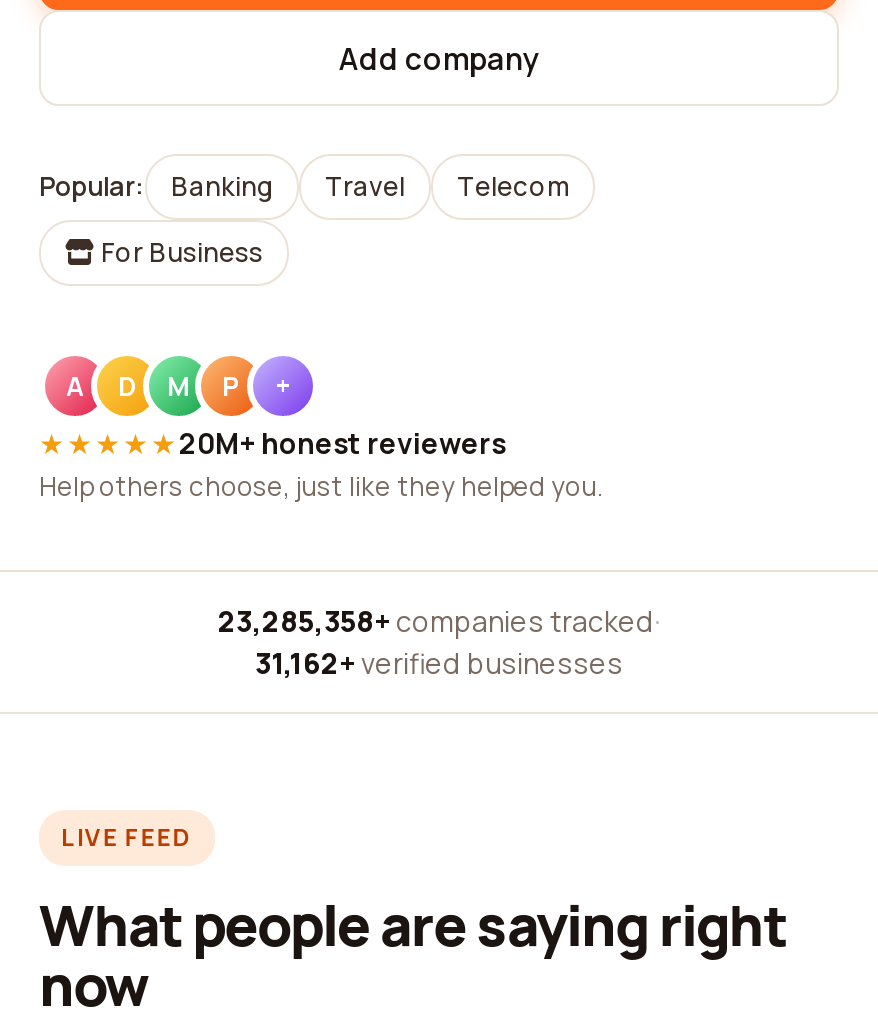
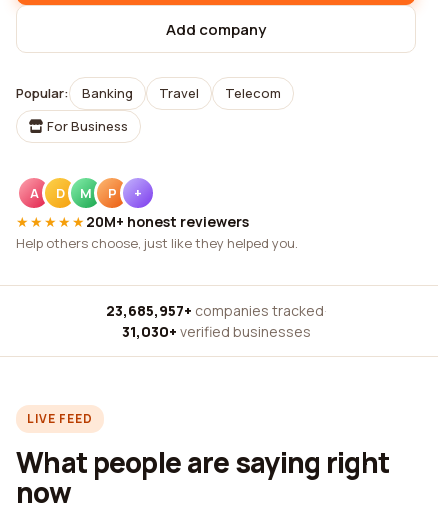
[218,602,660,640] 23,285,358+ companies tracked · -> [105,301,326,320] 23,685,957+ companies tracked ·
[255,644,623,682] 31,162+ verified businesses -> [121,322,310,341] 31,030+ verified businesses

